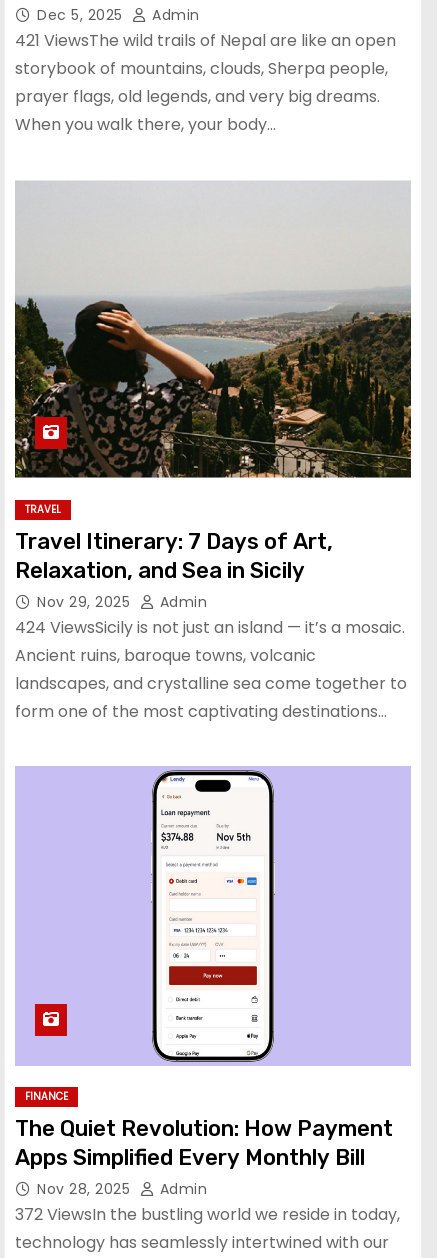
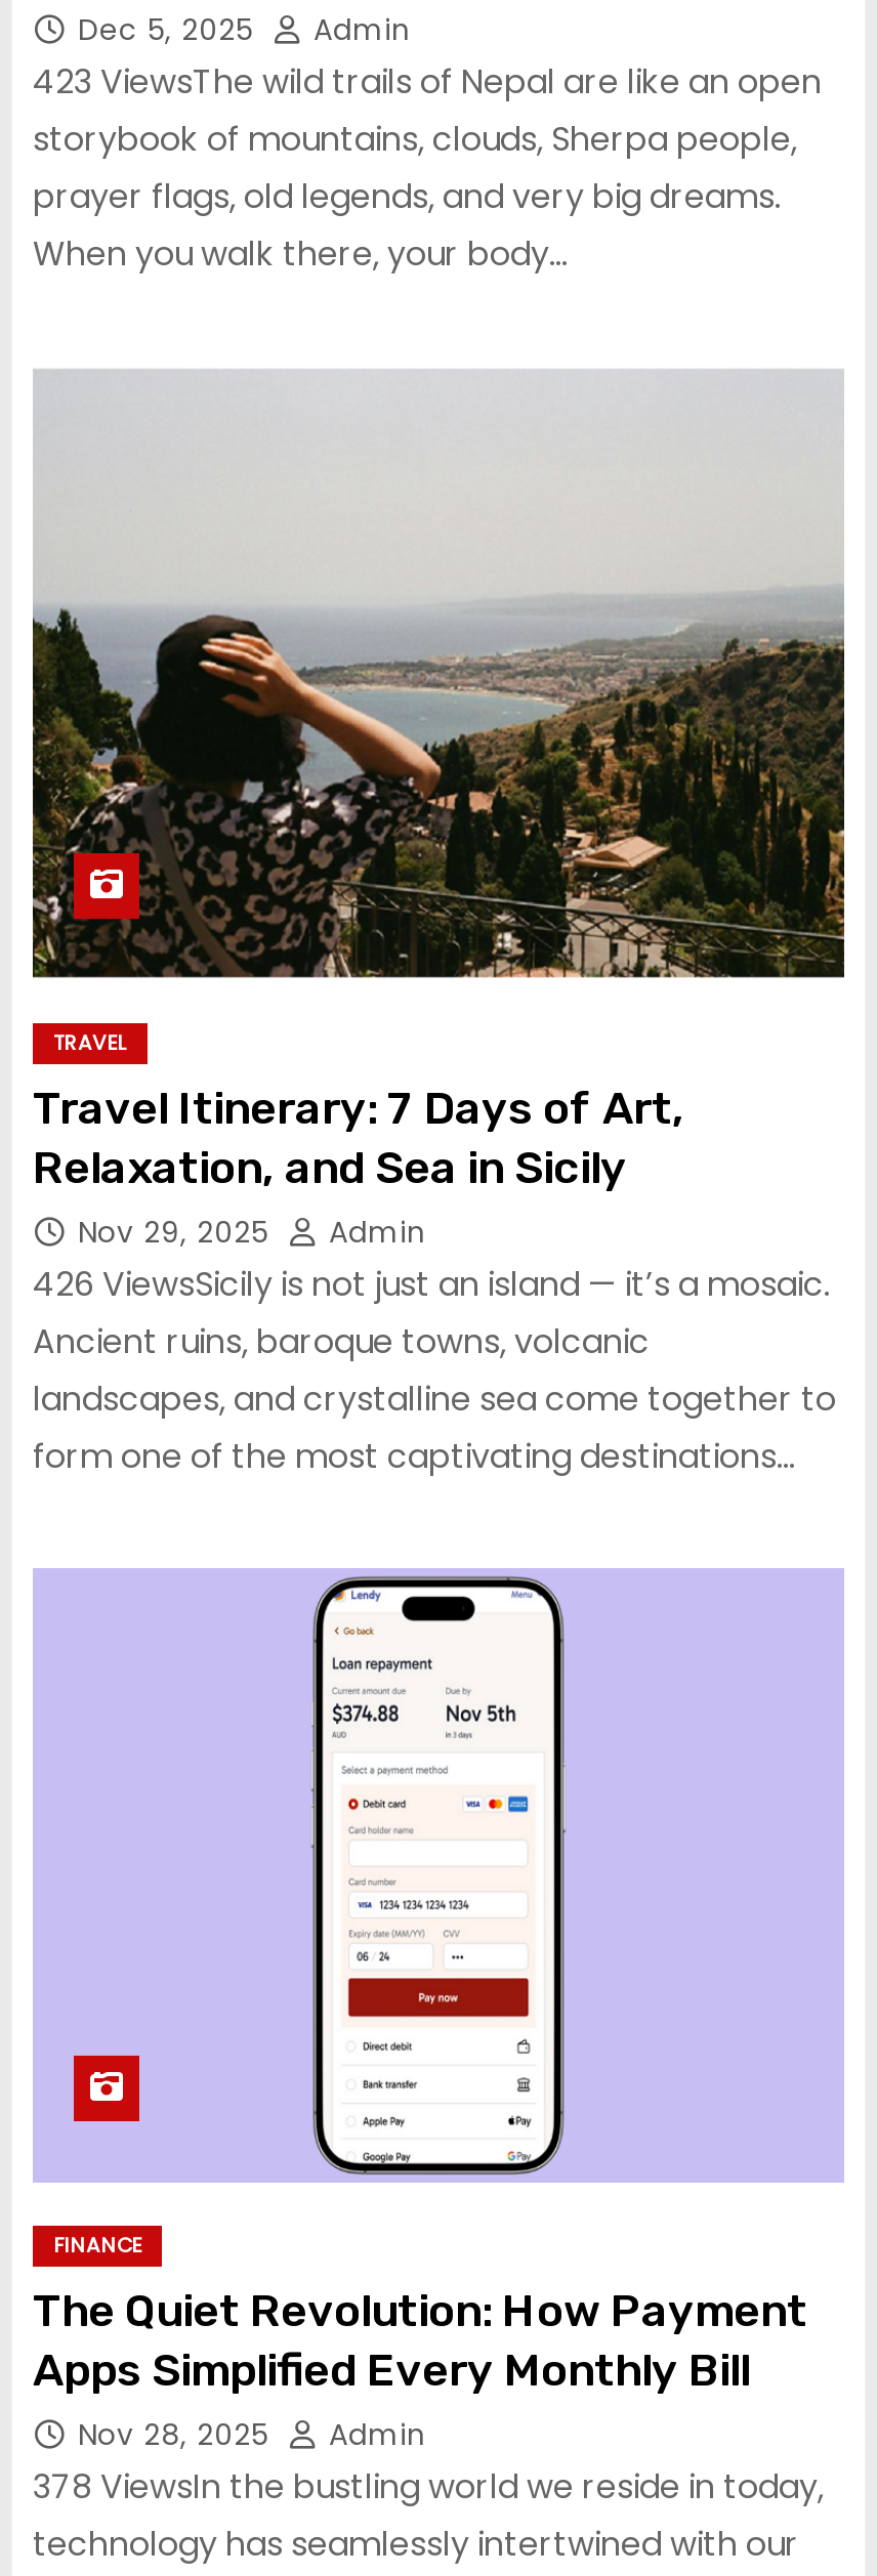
[15,29,396,52] 421 ViewsThe wild trails of Nepal are like an open -> [33,59,822,106] 423 ViewsThe wild trails of Nepal are like an open
[15,616,405,639] 424 ViewsSicily is not just an island — it’s a mosaic. -> [33,1262,830,1309] 426 ViewsSicily is not just an island — it’s a mosaic.
[15,1203,400,1226] 372 ViewsIn the bustling world we reside in today, -> [33,2464,824,2511] 378 ViewsIn the bustling world we reside in today,

